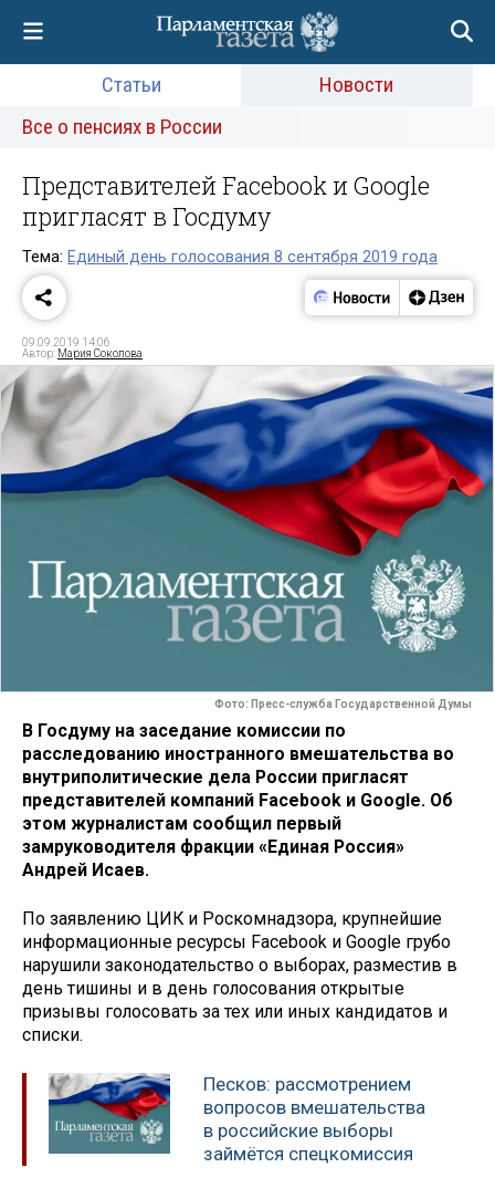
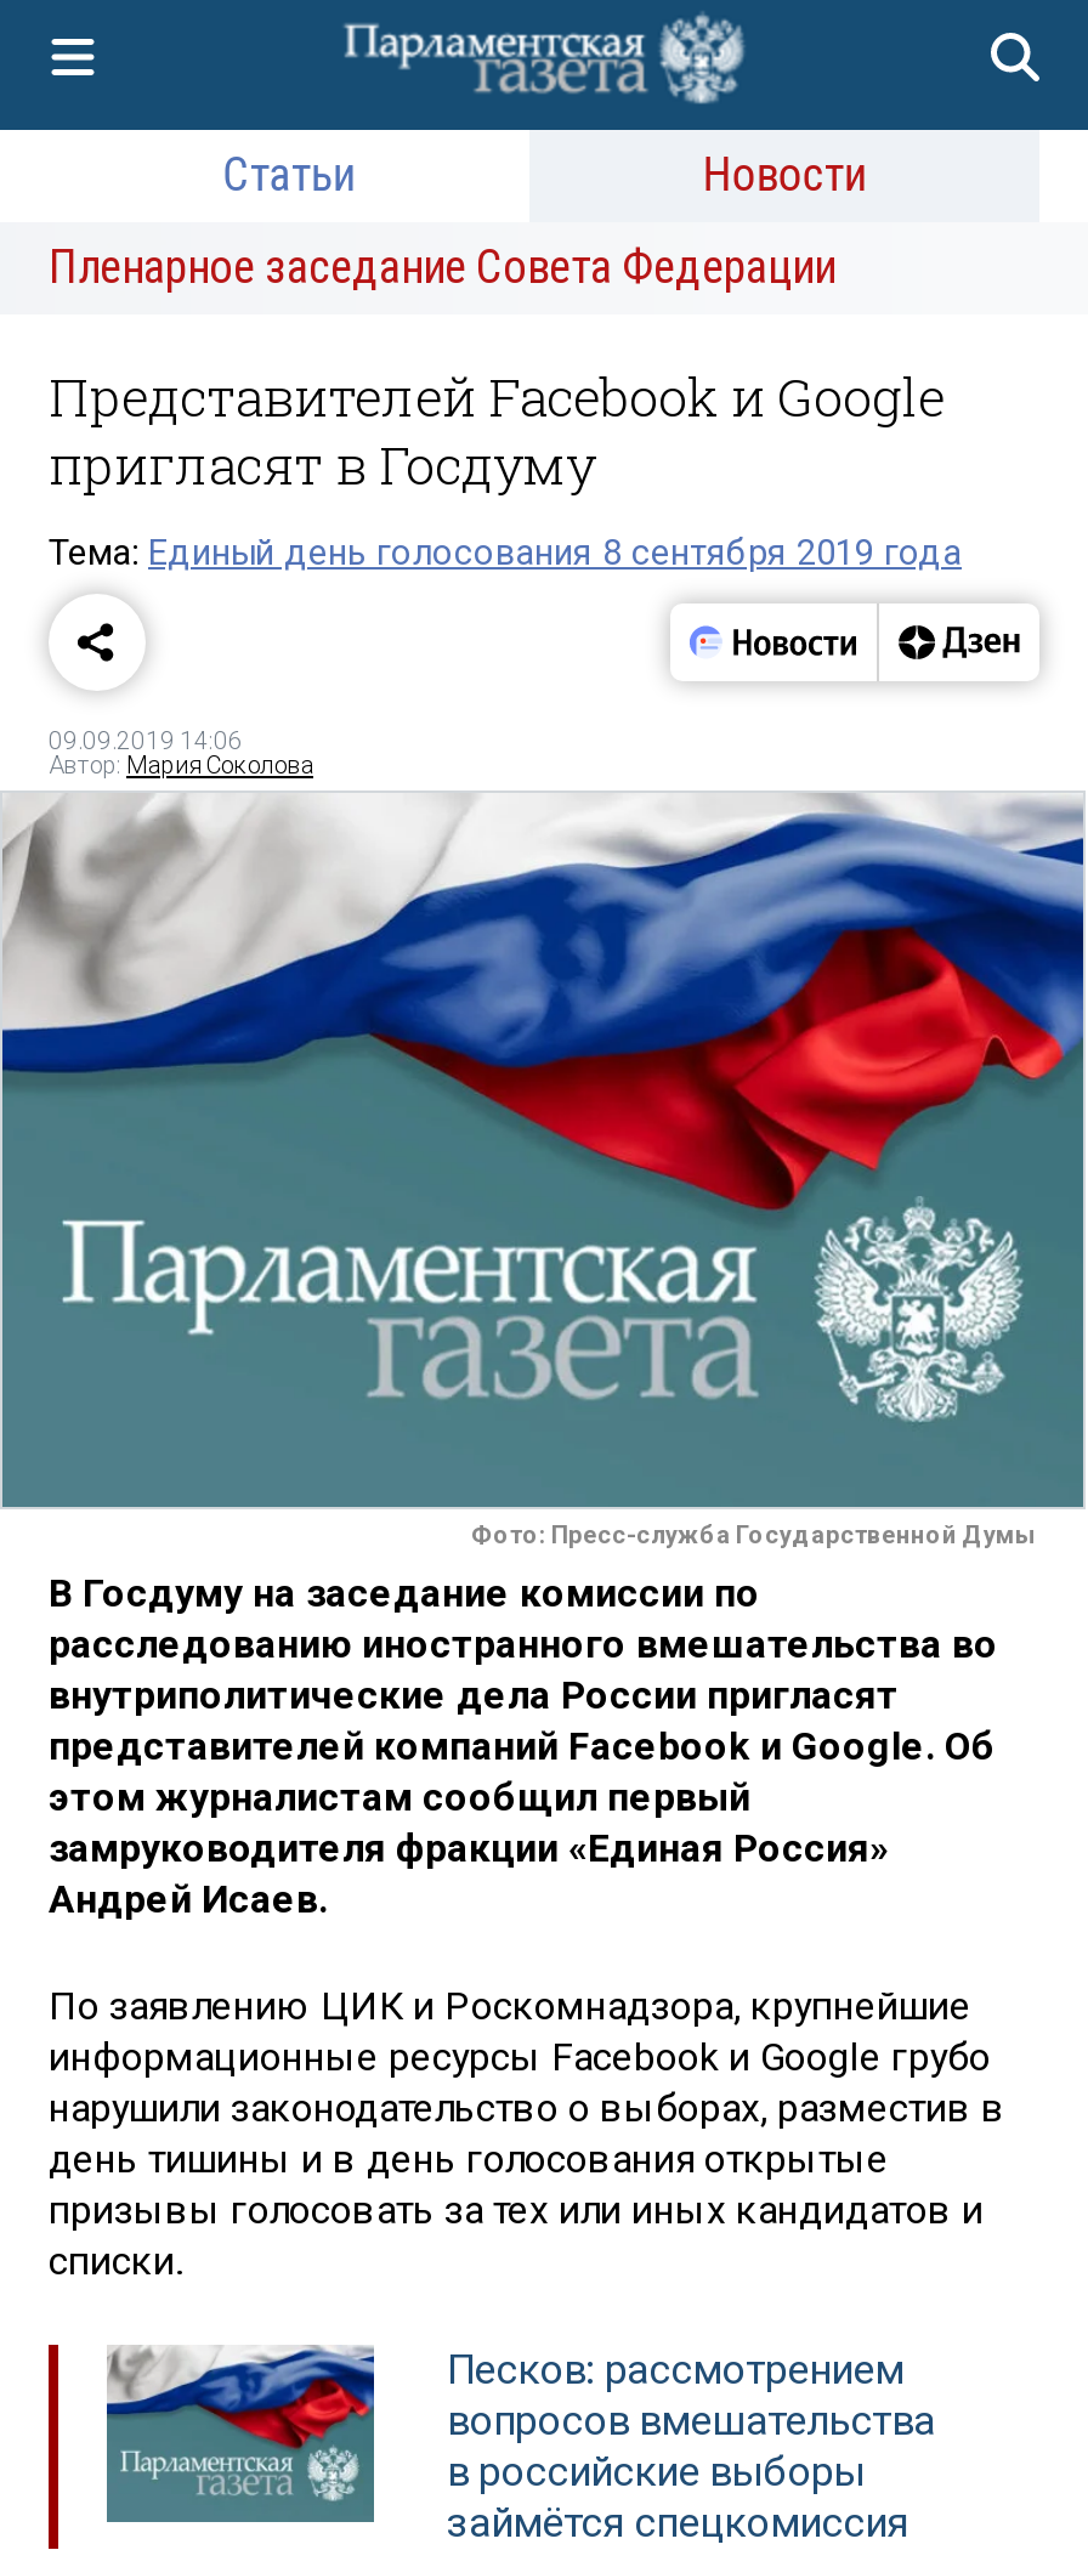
[22,114,222,139] Все о пенсиях в России -> [49,239,835,295] Пленарное заседание Совета Федерации

